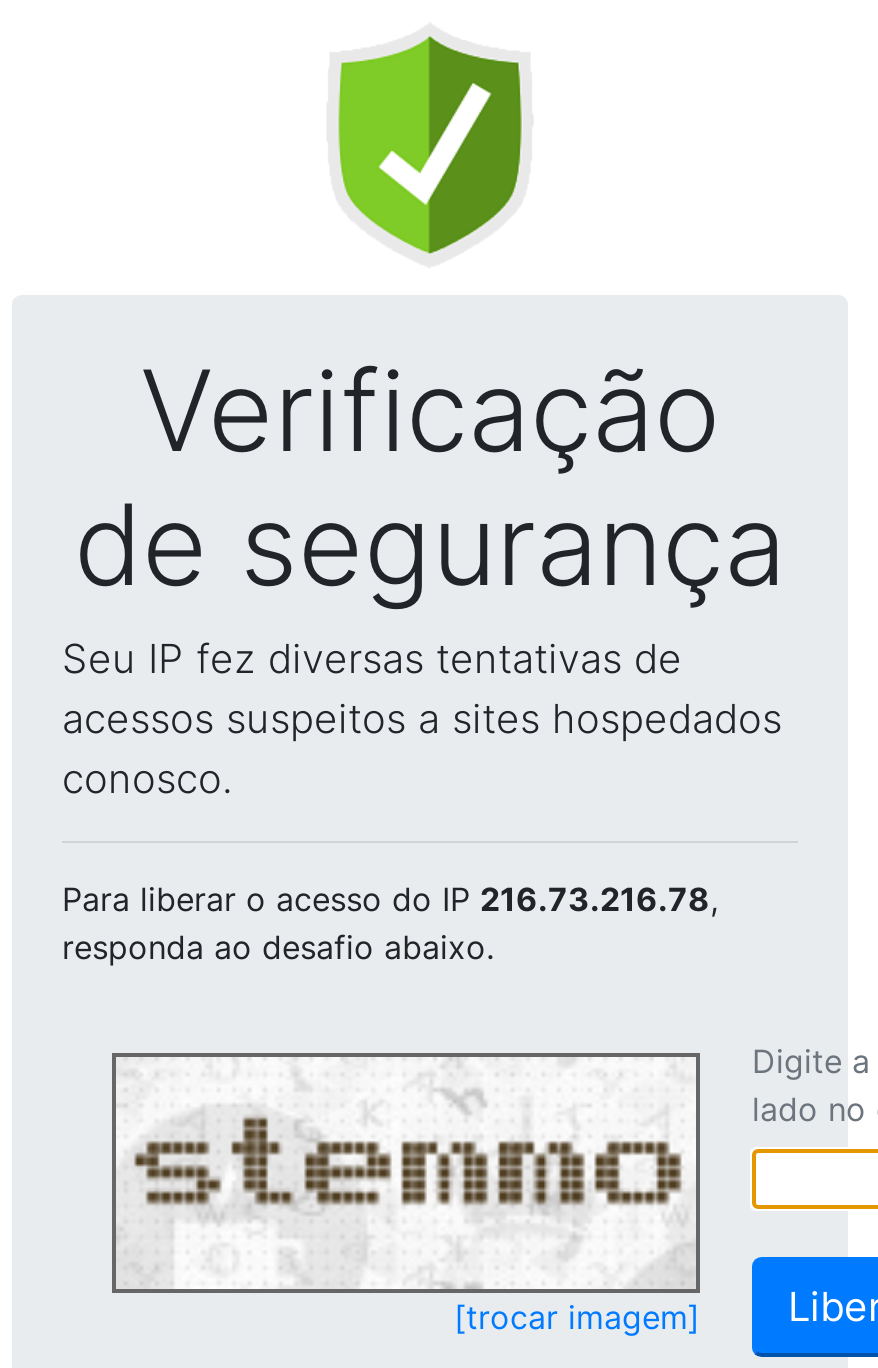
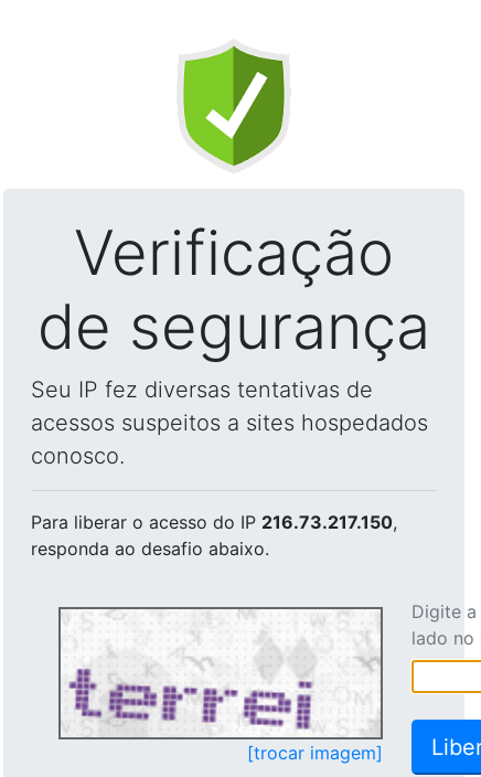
[62,879,718,919] Para liberar o acesso do IP 216.73.216.78, -> [31,511,397,533] Para liberar o acesso do IP 216.73.217.150,
[132,1089,694,1279] [image] -> [68,628,378,732] [image]

